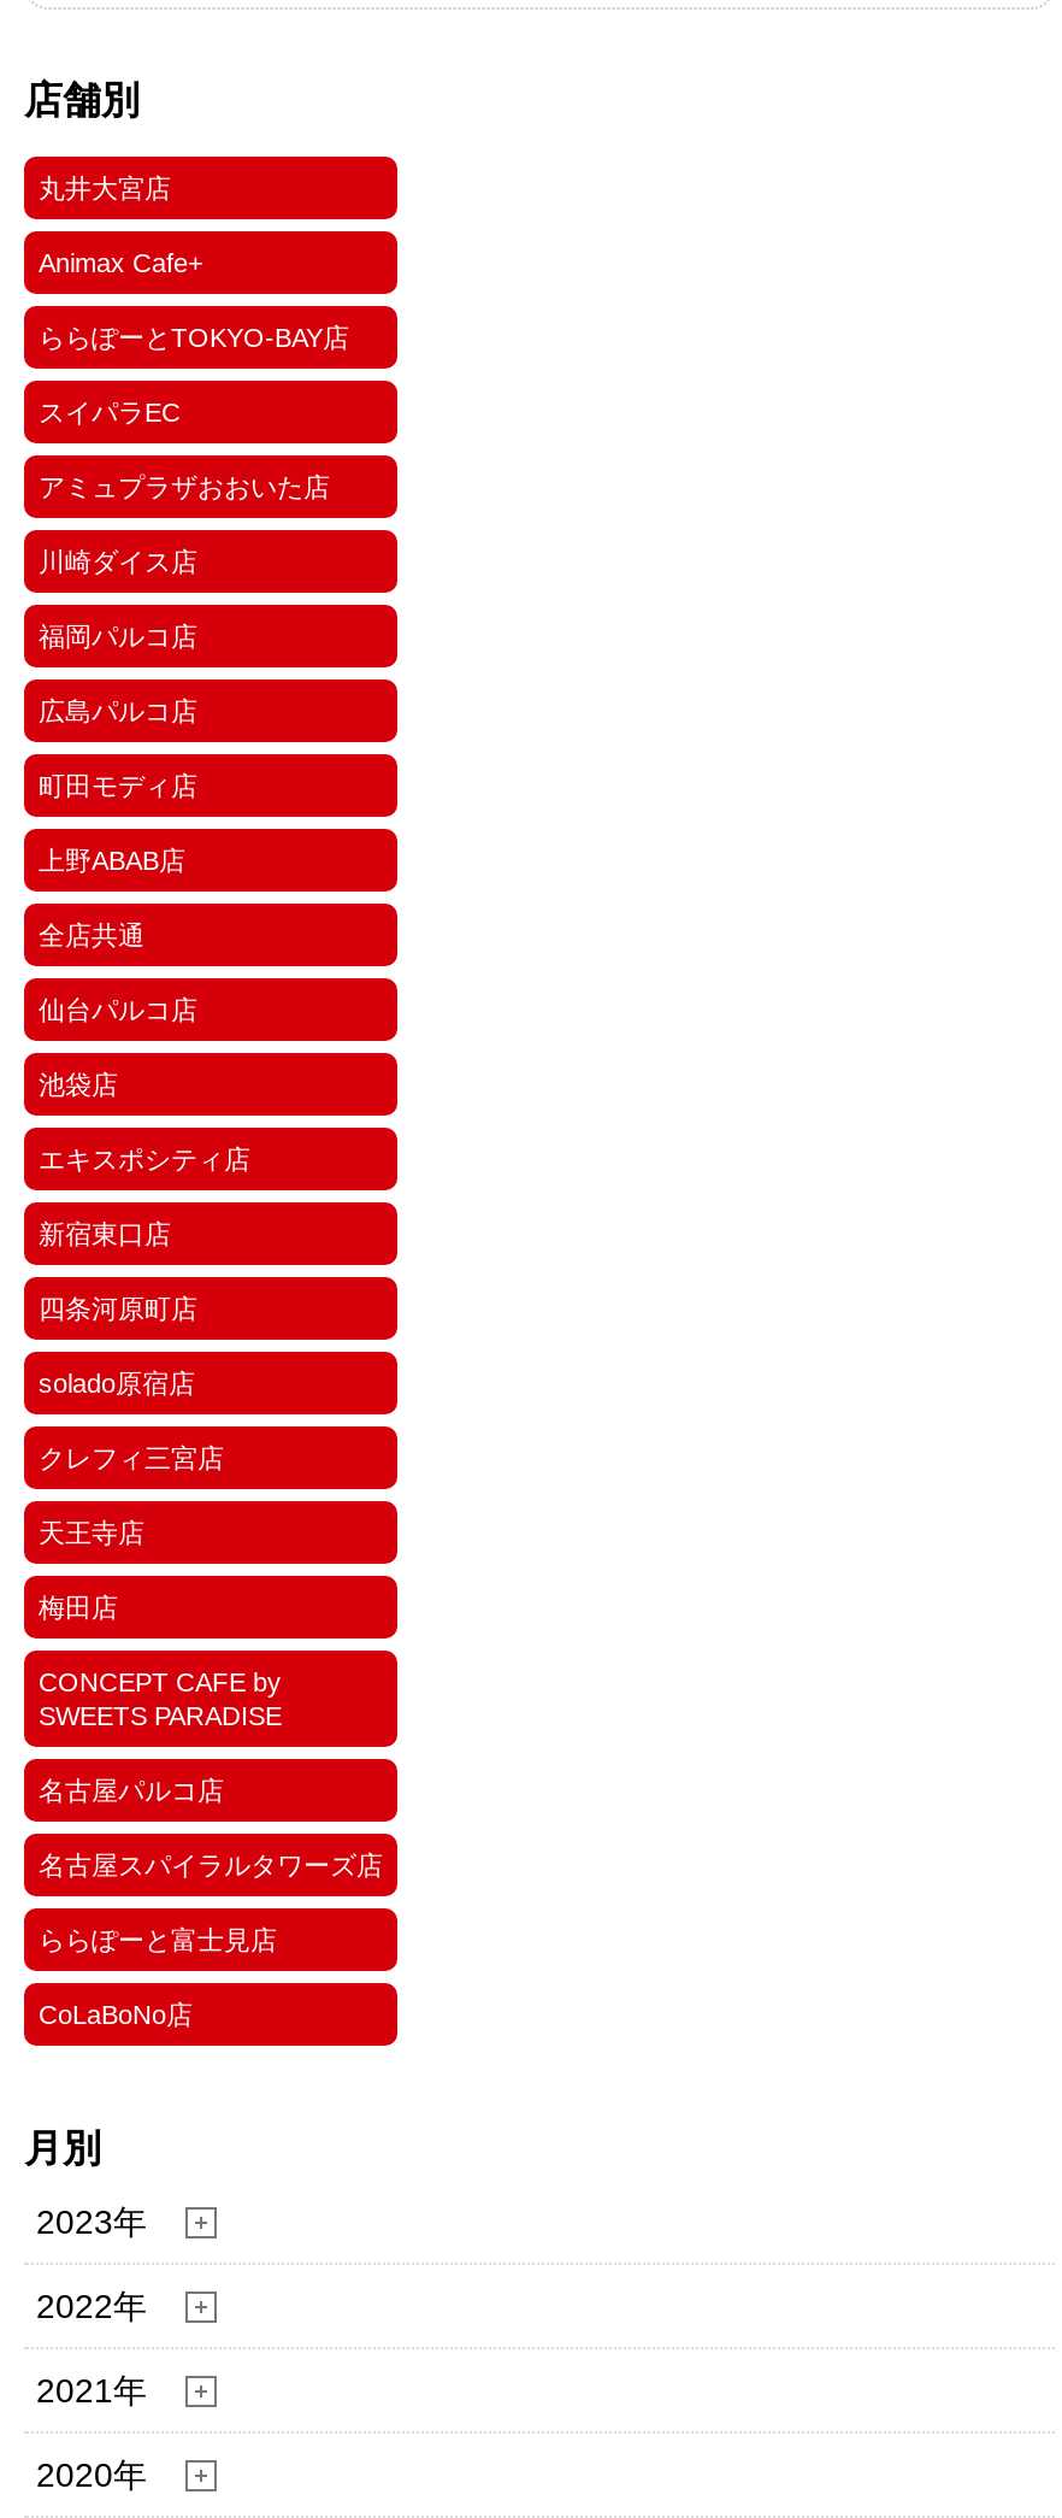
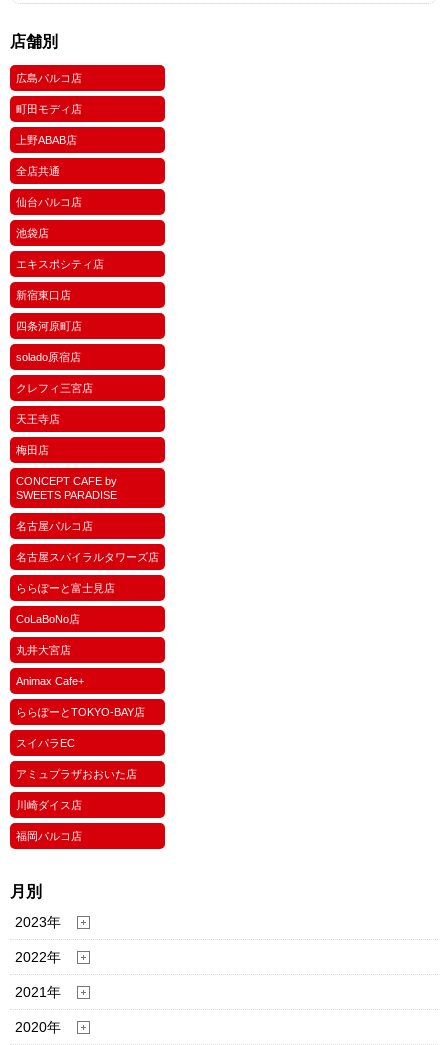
moved [39,174,349,651] -> [16,644,145,842]: 丸井大宮店 | Animax Cafe+ | ららぽーとTOKYO-BAY店 | スイパラEC | アミュプラザおおいた店 | 川崎ダイス店 | 福岡パルコ店
moved [39,697,383,2030] -> [16,72,159,625]: 広島パルコ店 | 町田モディ店 | 上野ABAB店 | ... | ららぽーと富士見店 | CoLaBoNo店

